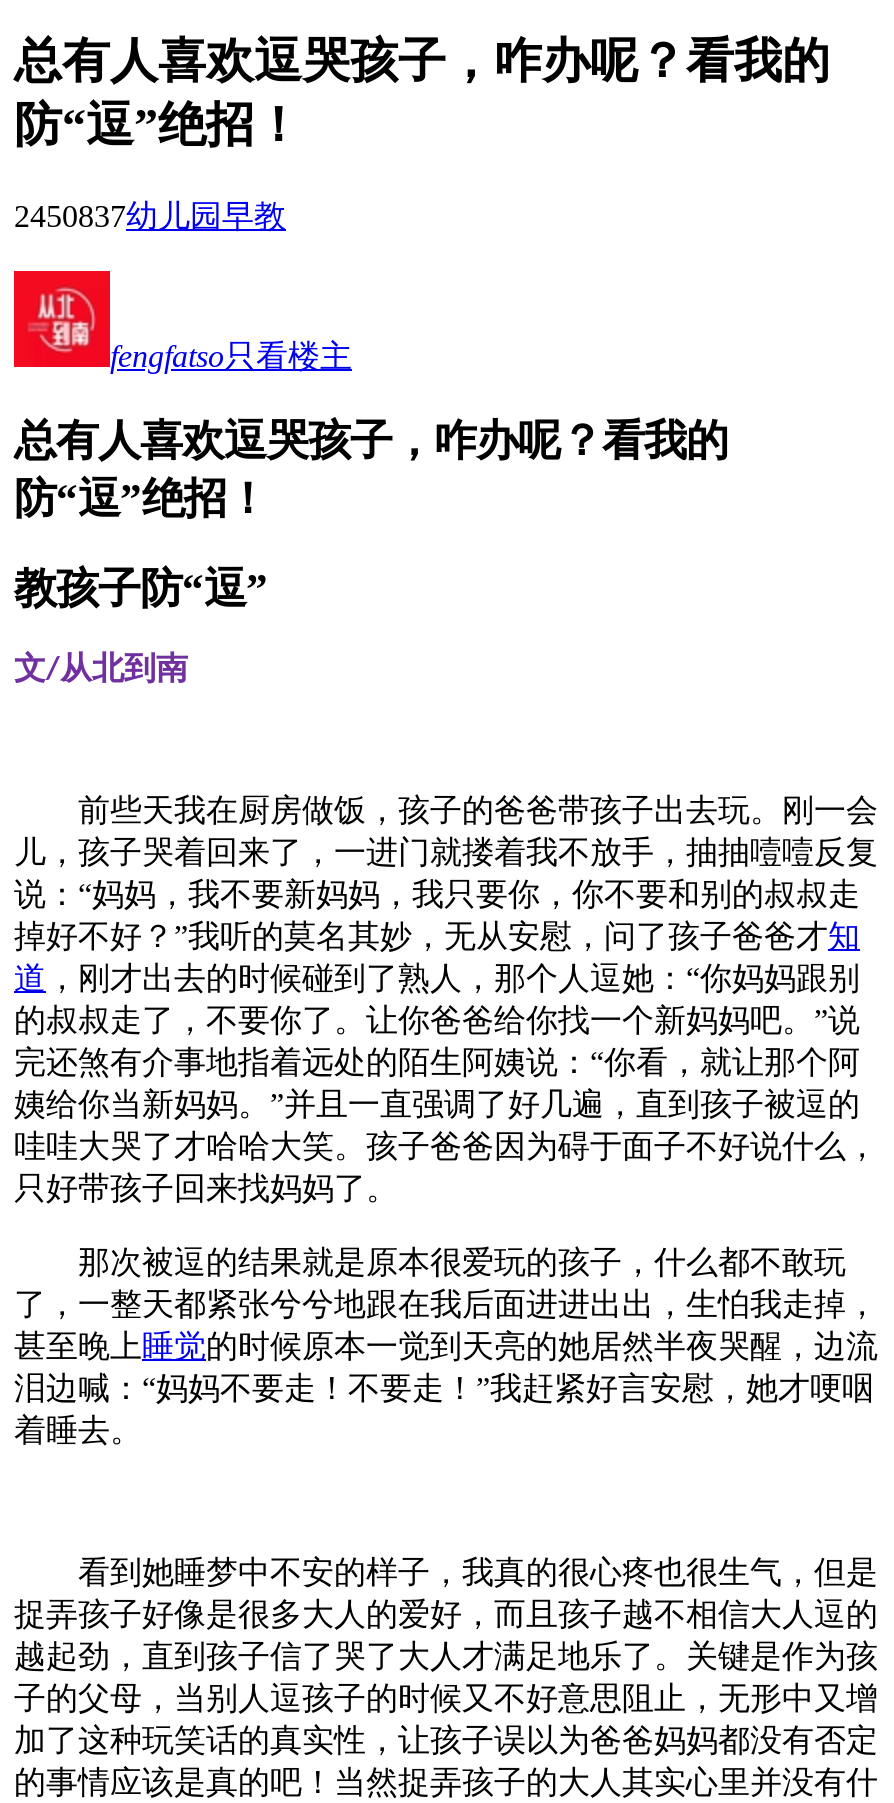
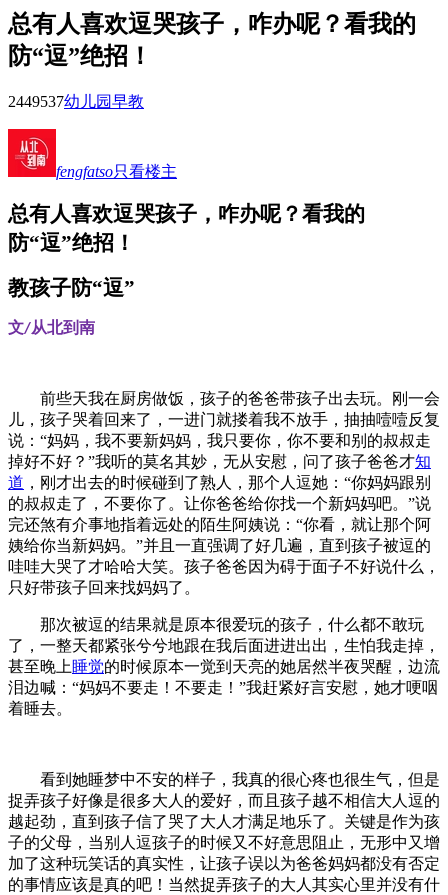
[14,199,286,233] 2450837幼儿园早教 -> [8,93,144,110] 2449537幼儿园早教

